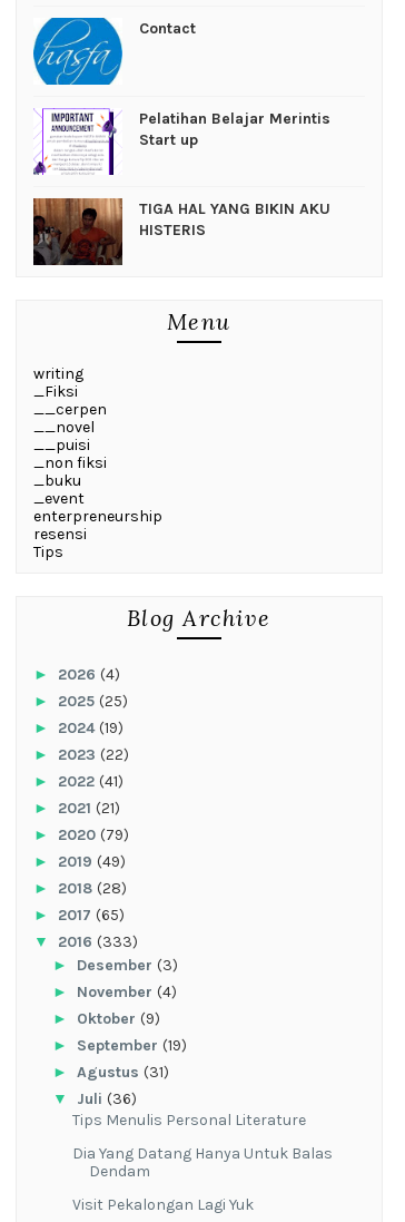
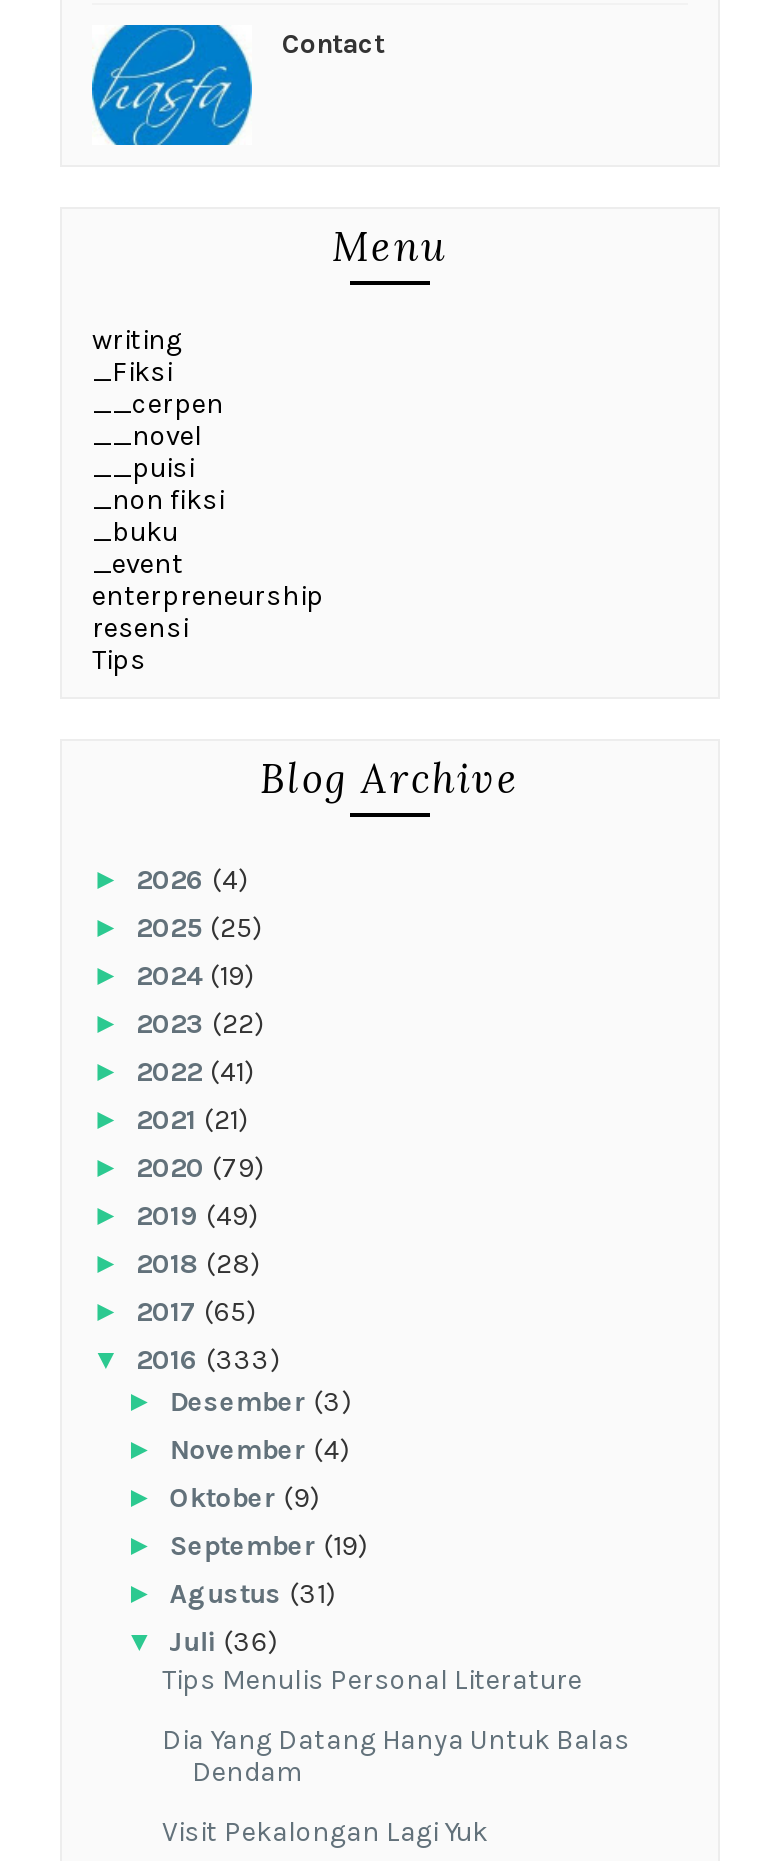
[32,107,330,176] [image] | Pelatihan Belajar Merintis | Start up -> none
[32,197,330,266] [image] | TIGA HAL YANG BIKIN AKU | HISTERIS -> none

